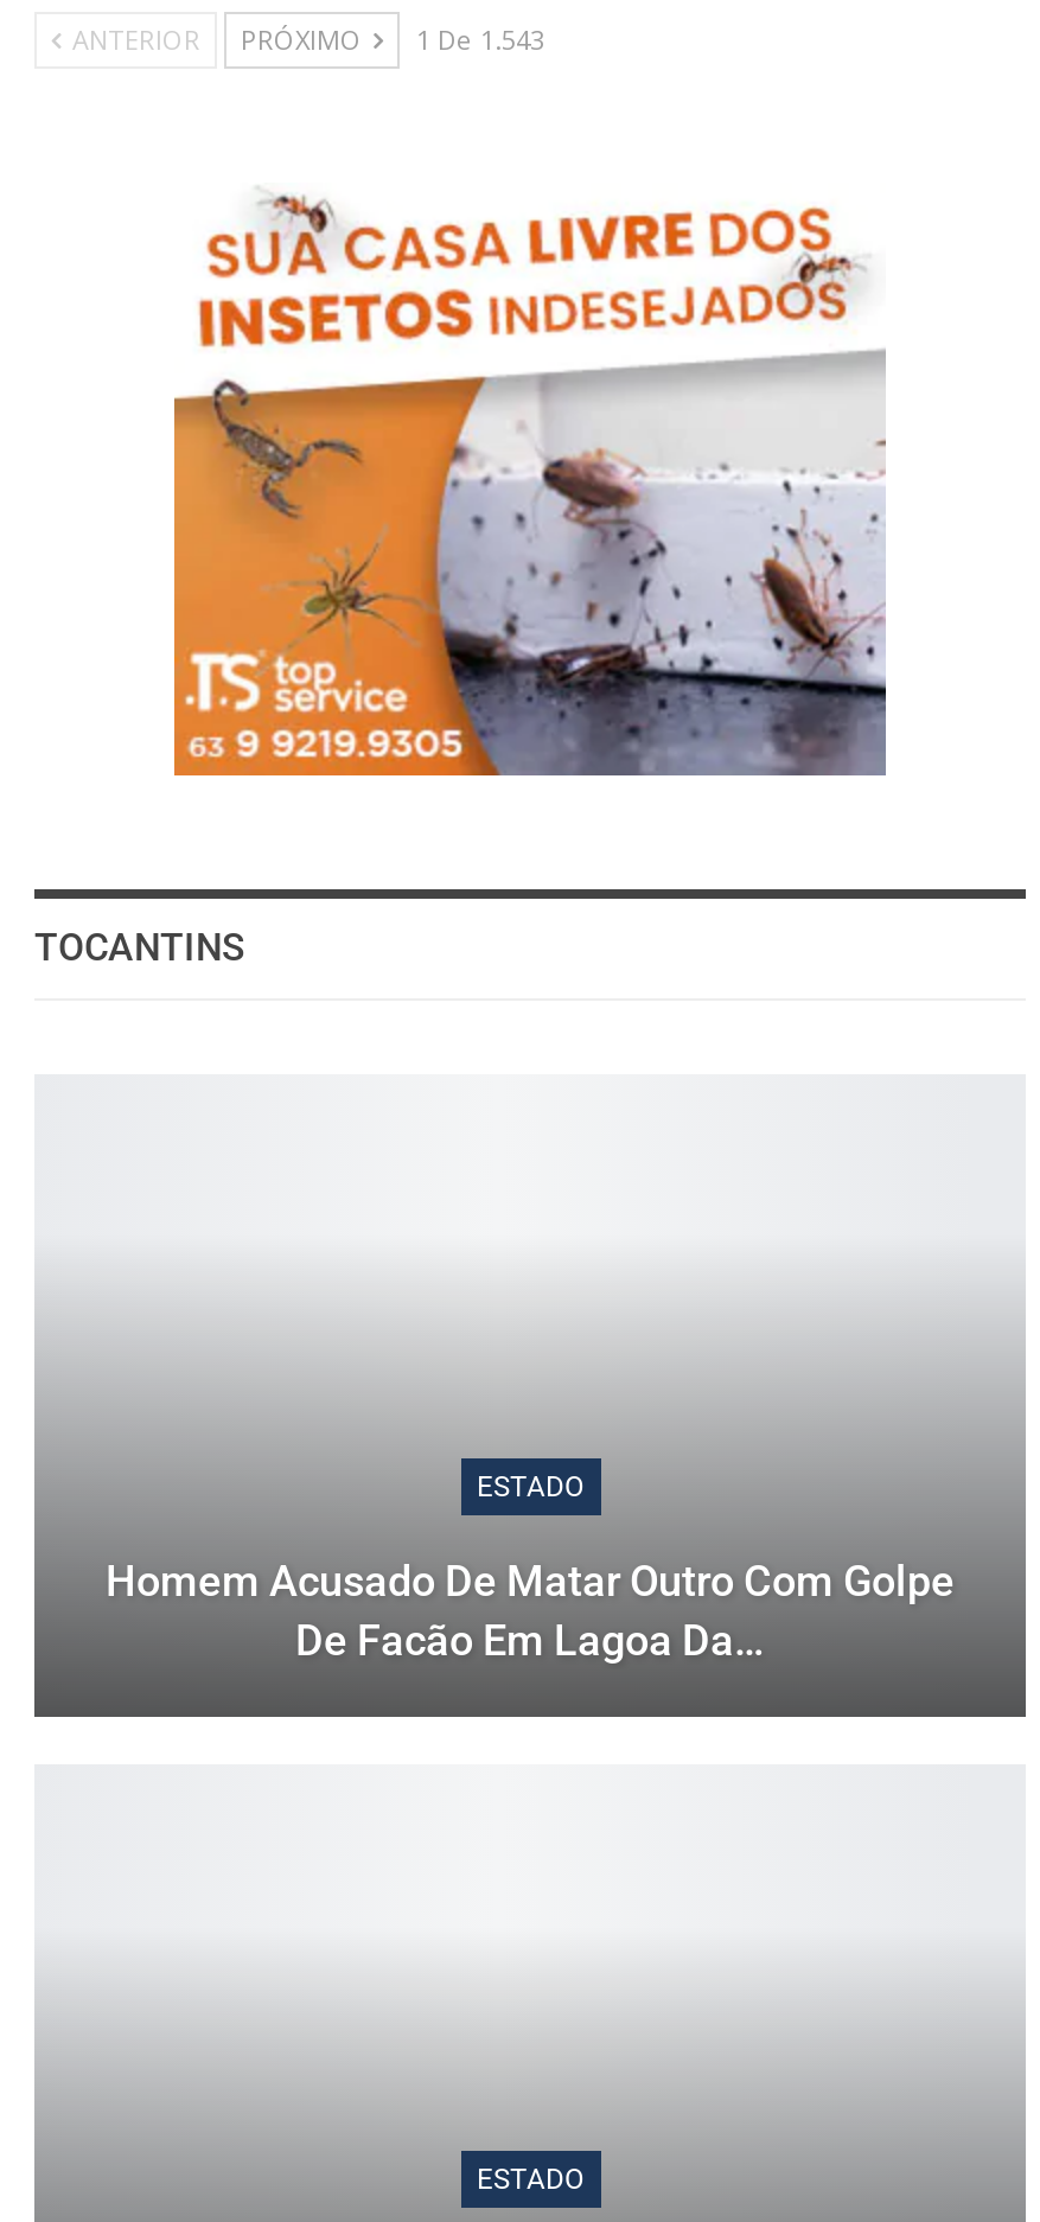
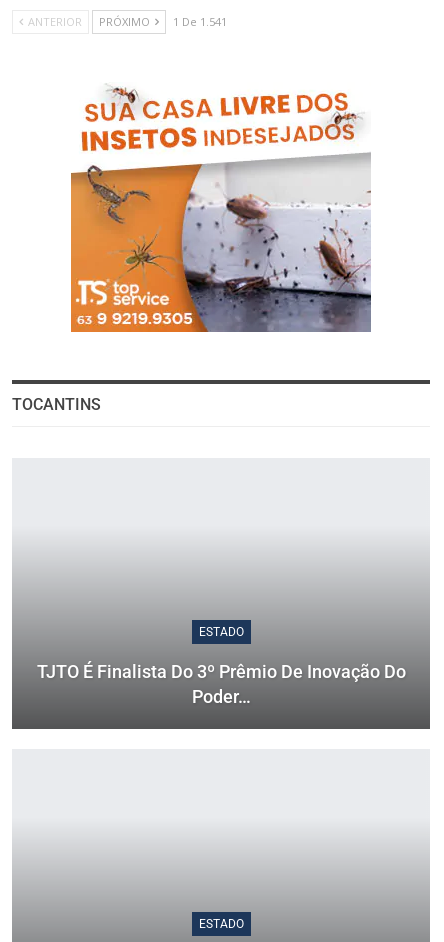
[65,21,544,57] ANTERIOR PRÓXIMO 1 De 1.543 -> [25,14,227,29] ANTERIOR PRÓXIMO 1 De 1.541
[106,1556,955,1665] Homem Acusado De Matar Outro Com Golpe | De Facão Em Lagoa Da… -> [36,661,405,707] TJTO É Finalista Do 3º Prêmio De Inovação Do | Poder…

